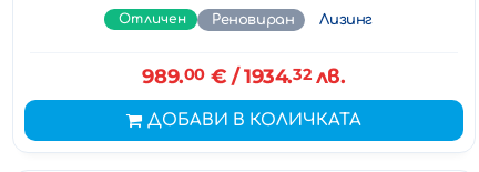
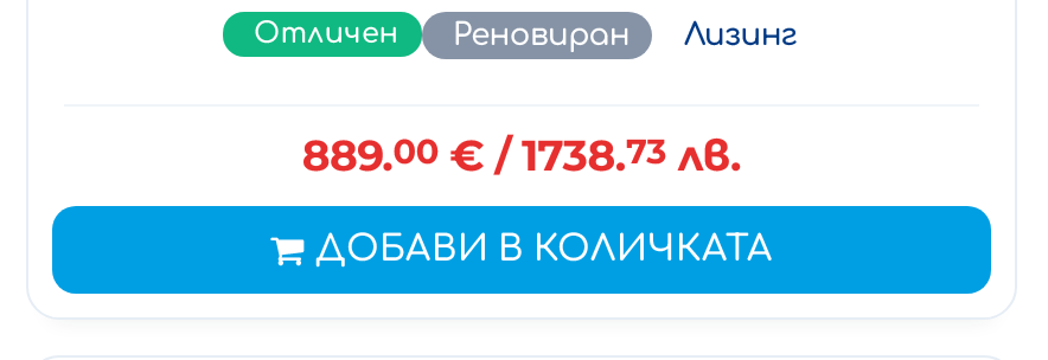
[142,64,346,89] 989.00 €/ 1934.32 лв. -> [302,130,741,182] 889.00 €/ 1738.73 лв.

